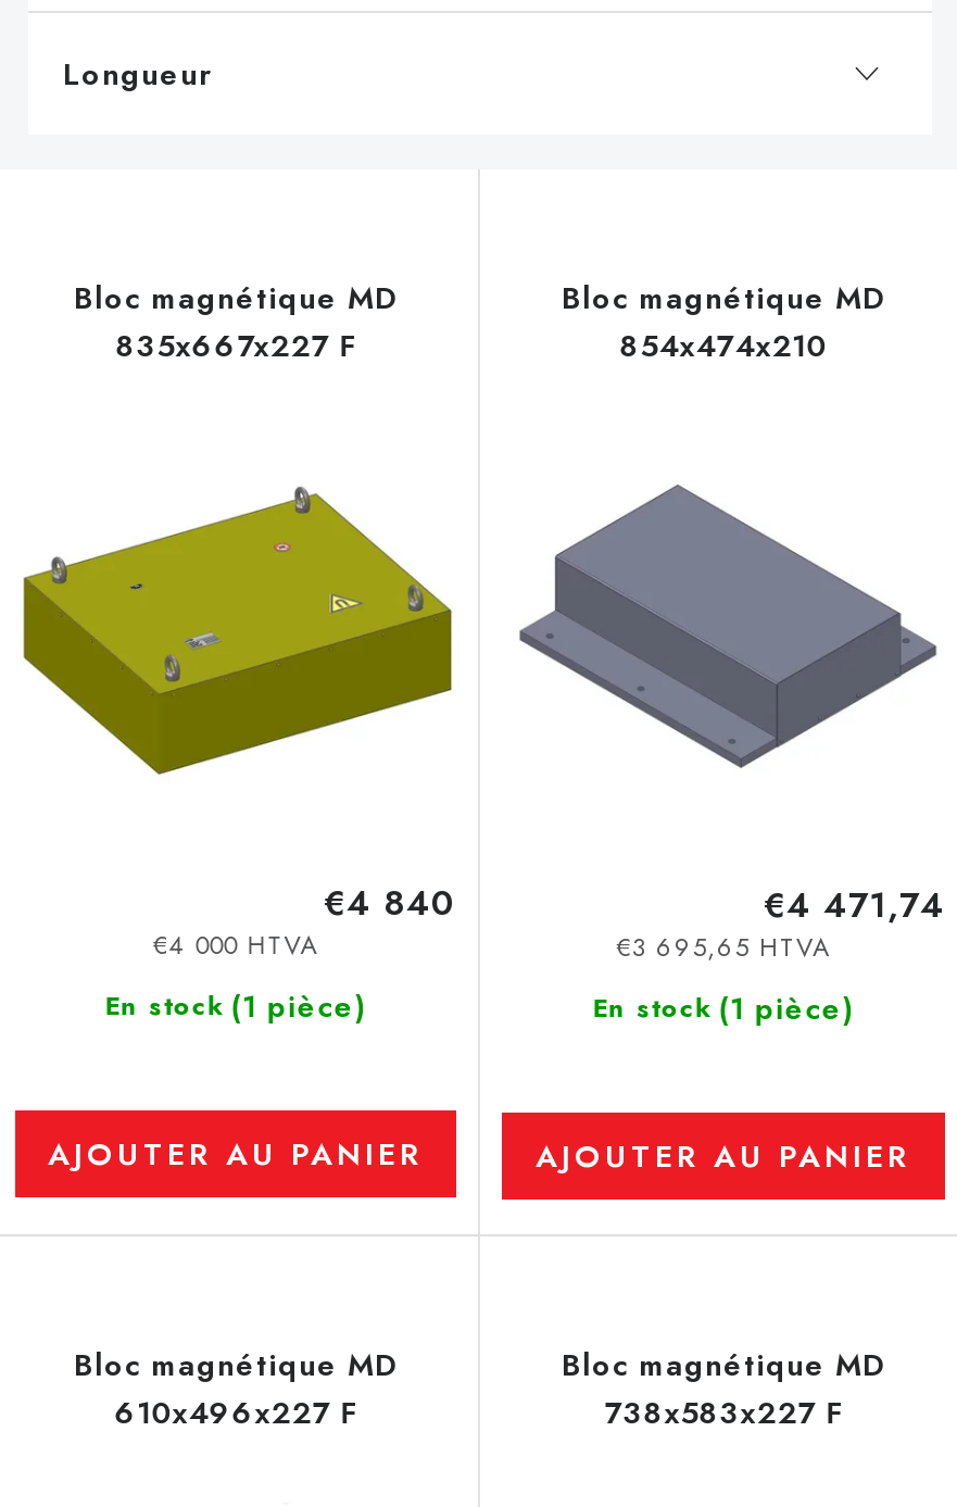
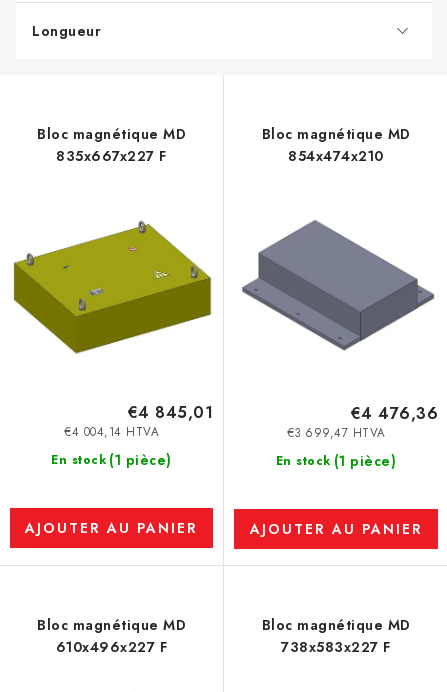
[324,877,456,927] €4 840 -> [127,401,213,424] €4 845,01
[764,880,945,930] €4 471,74 -> [350,402,438,425] €4 476,36
[153,928,319,963] €4 000 HTVA -> [64,424,159,440] €4 004,14 HTVA
[616,930,831,965] €3 695,65 HTVA -> [286,425,385,441] €3 699,47 HTVA

